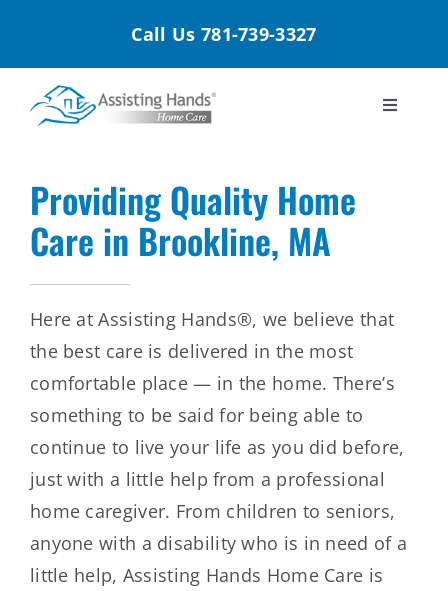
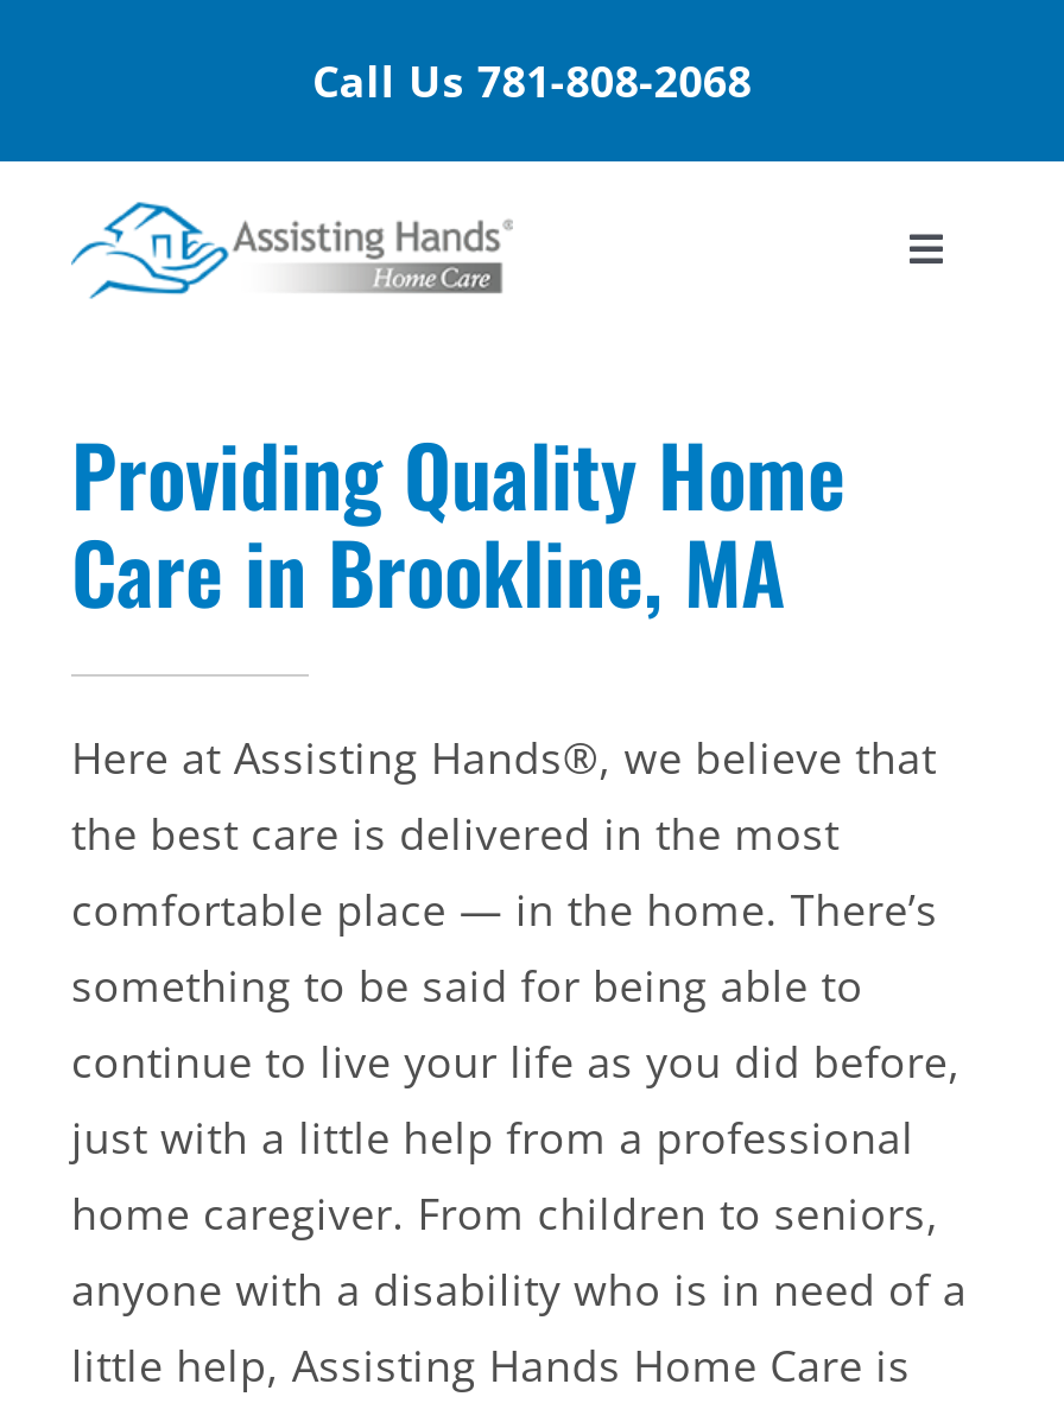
[131,22,316,46] Call Us 781-739-3327 -> [312,52,752,109] Call Us 781-808-2068

